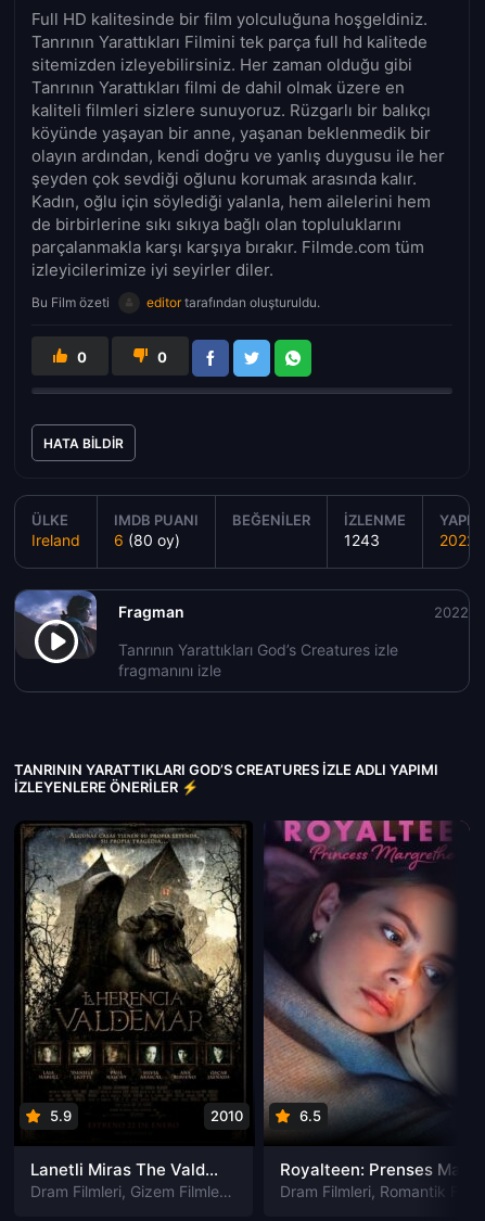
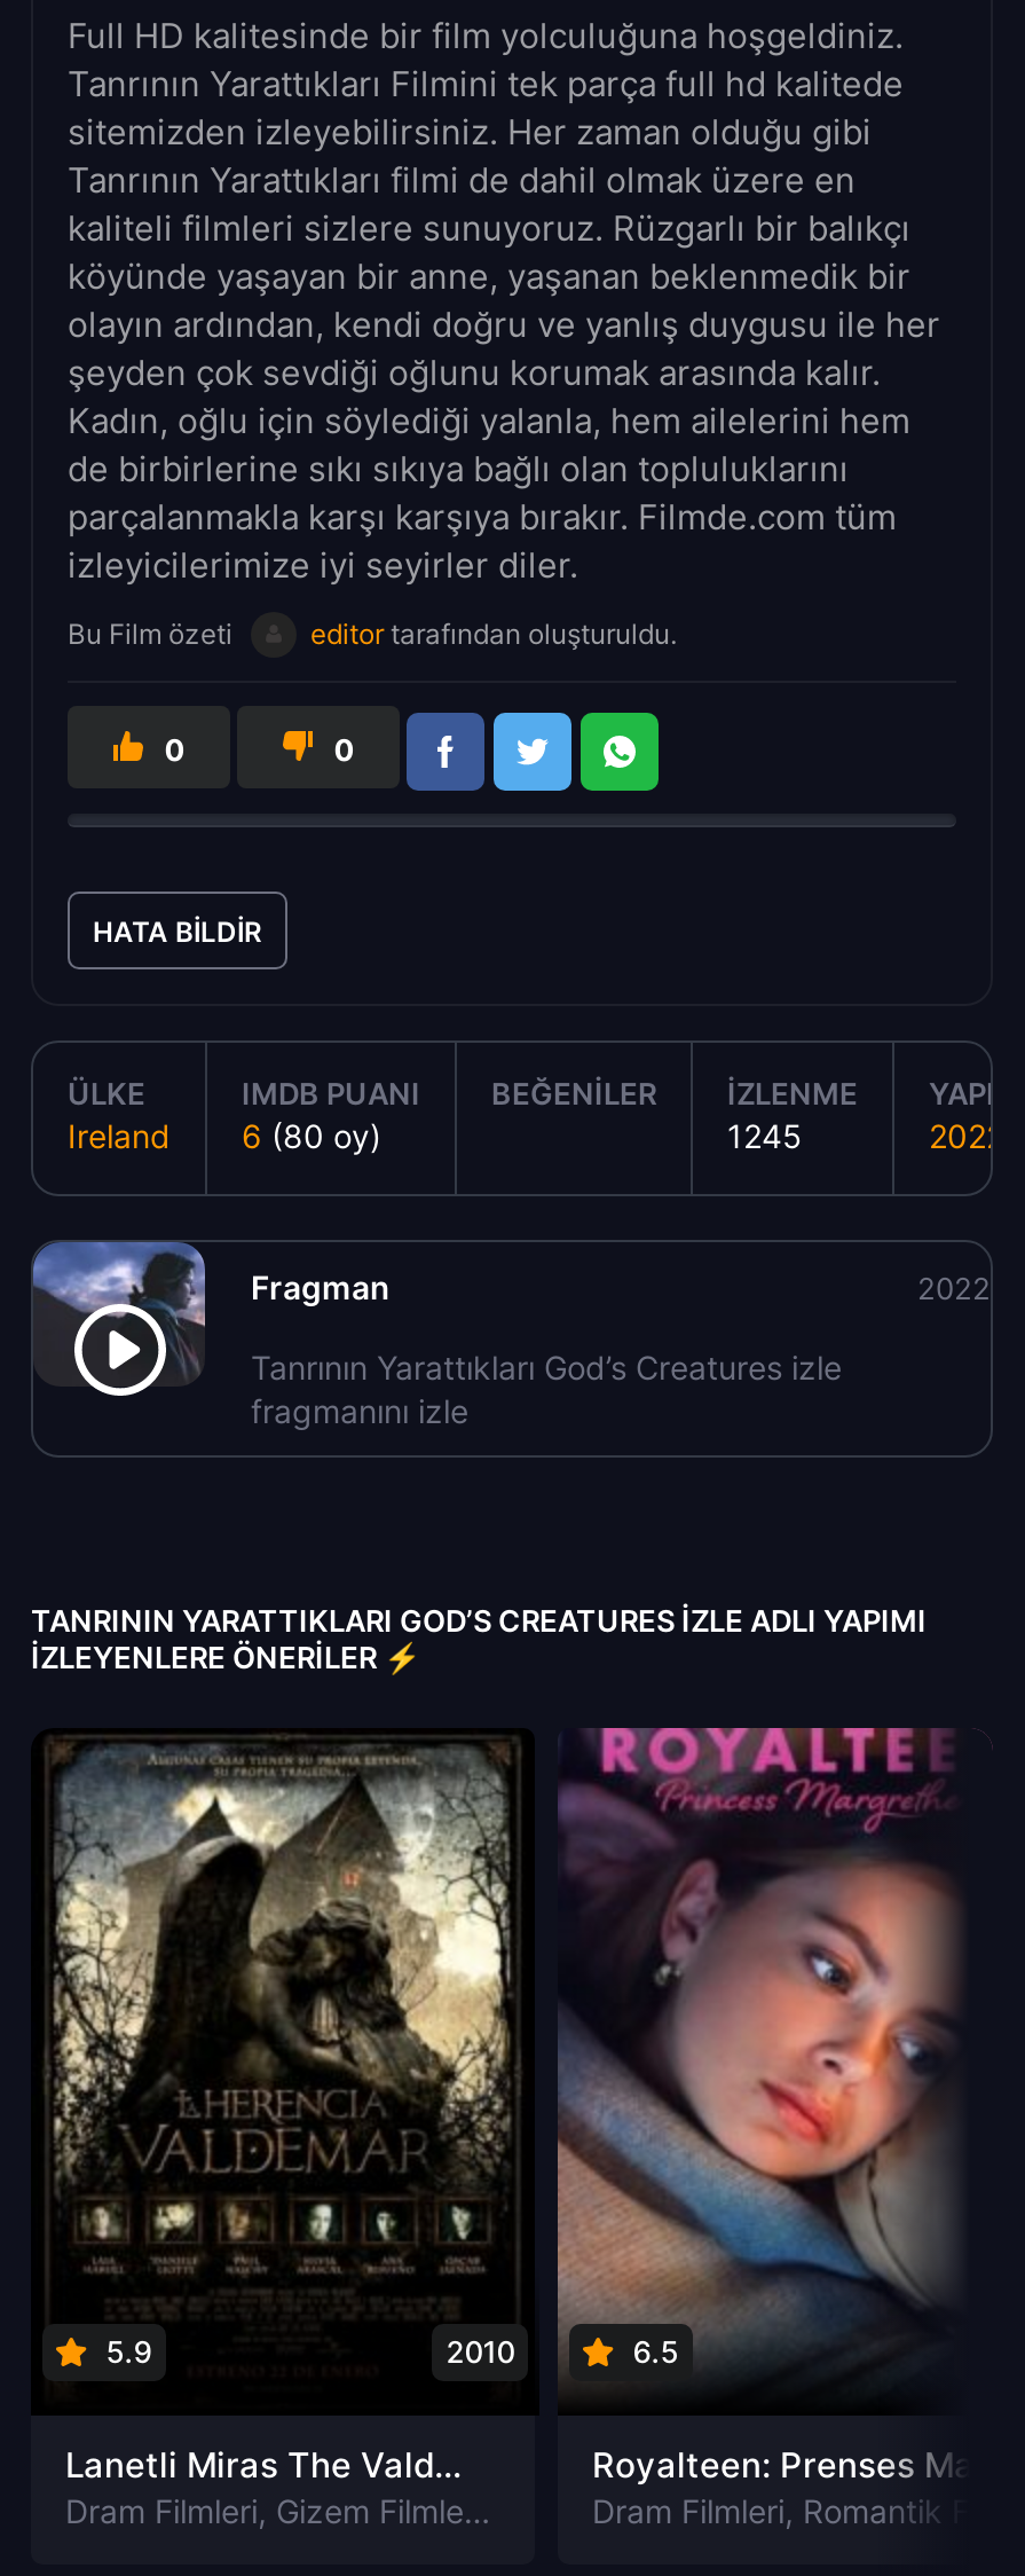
[344,530,380,549] 1243 -> [727,1115,803,1154] 1245

